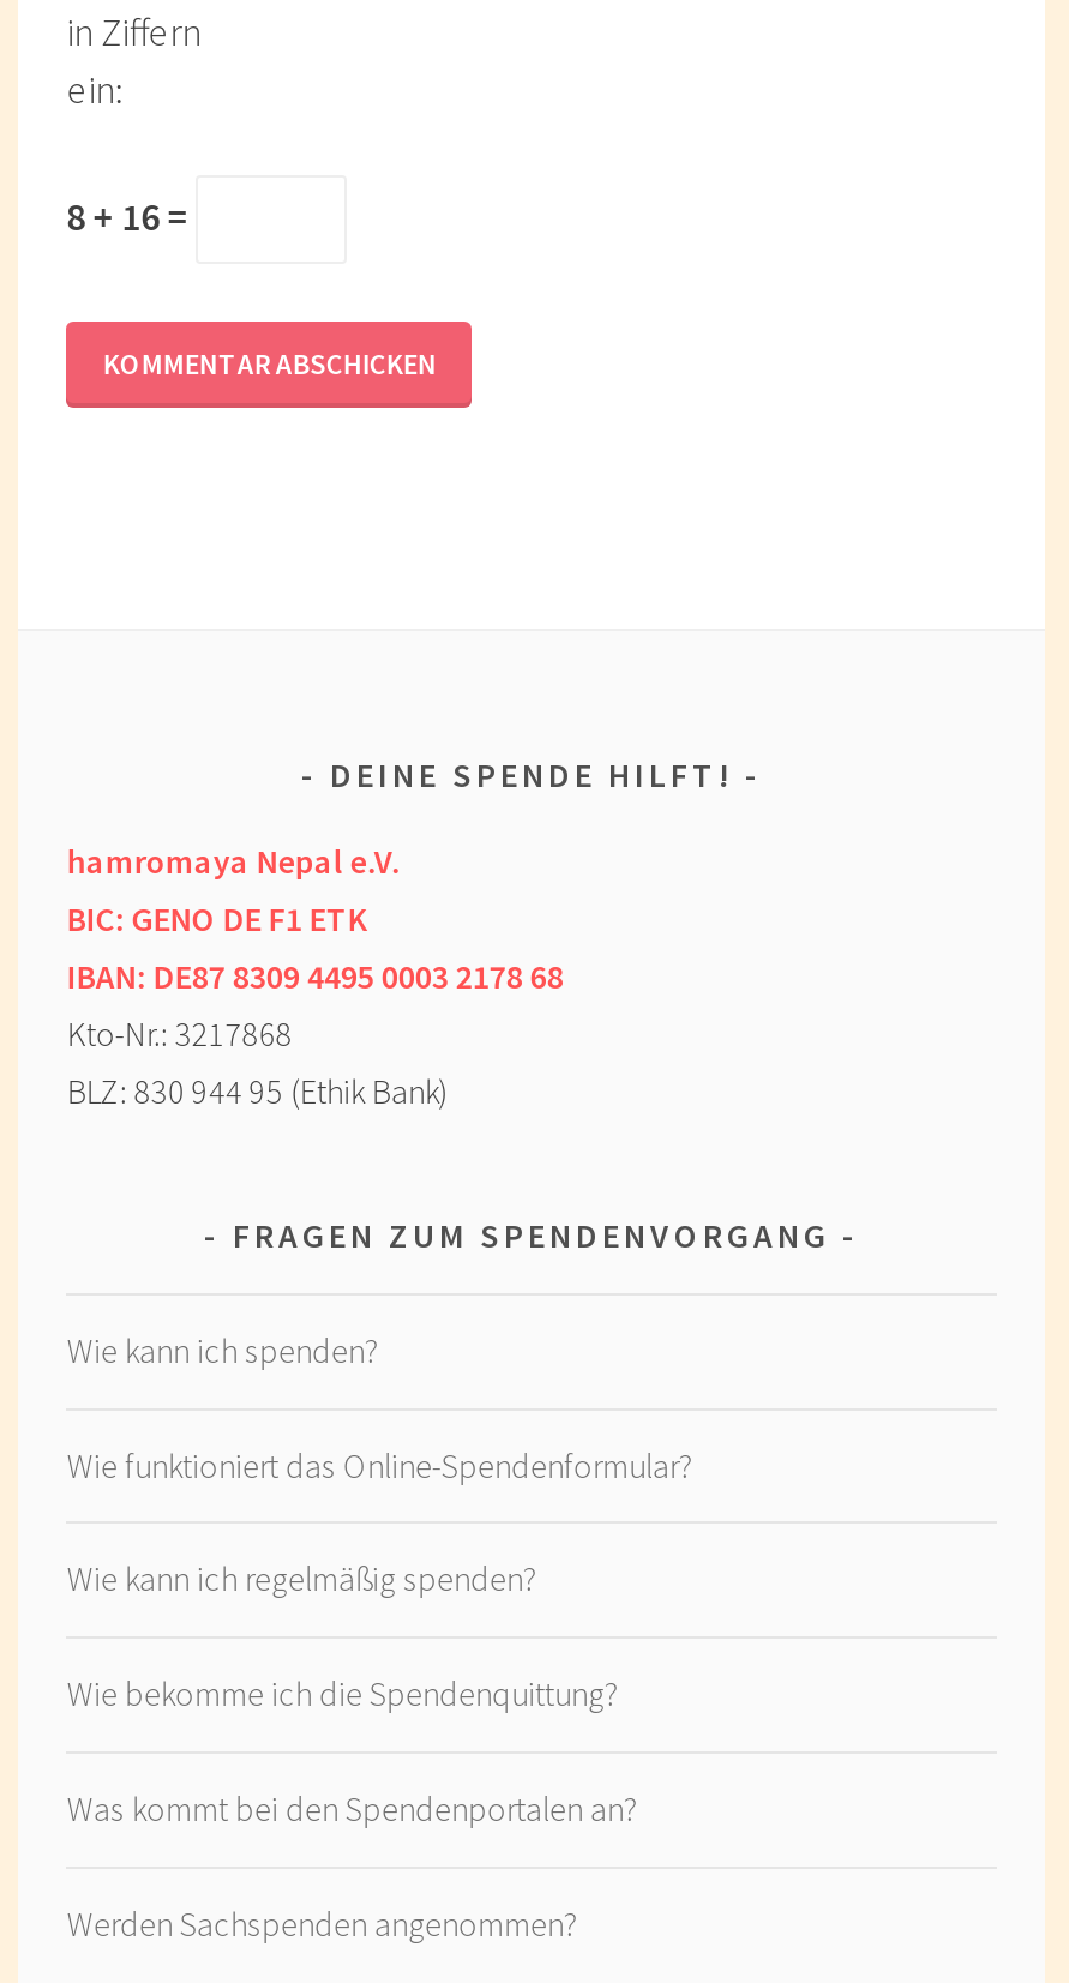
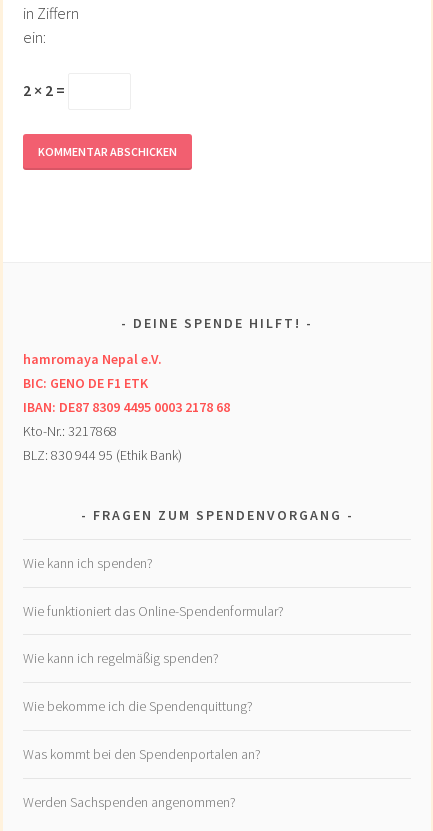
[67,192,196,240] 8 + 16 = -> [23,80,68,100] 2 × 2 =

